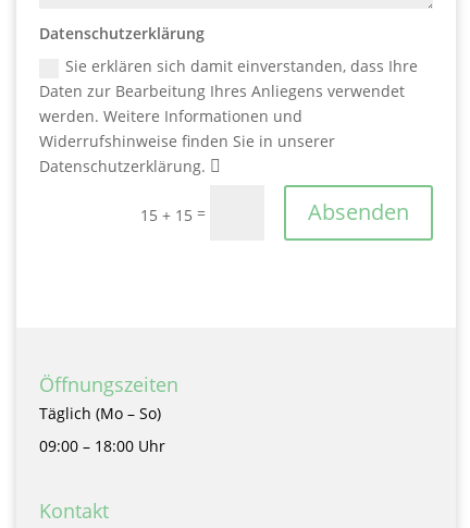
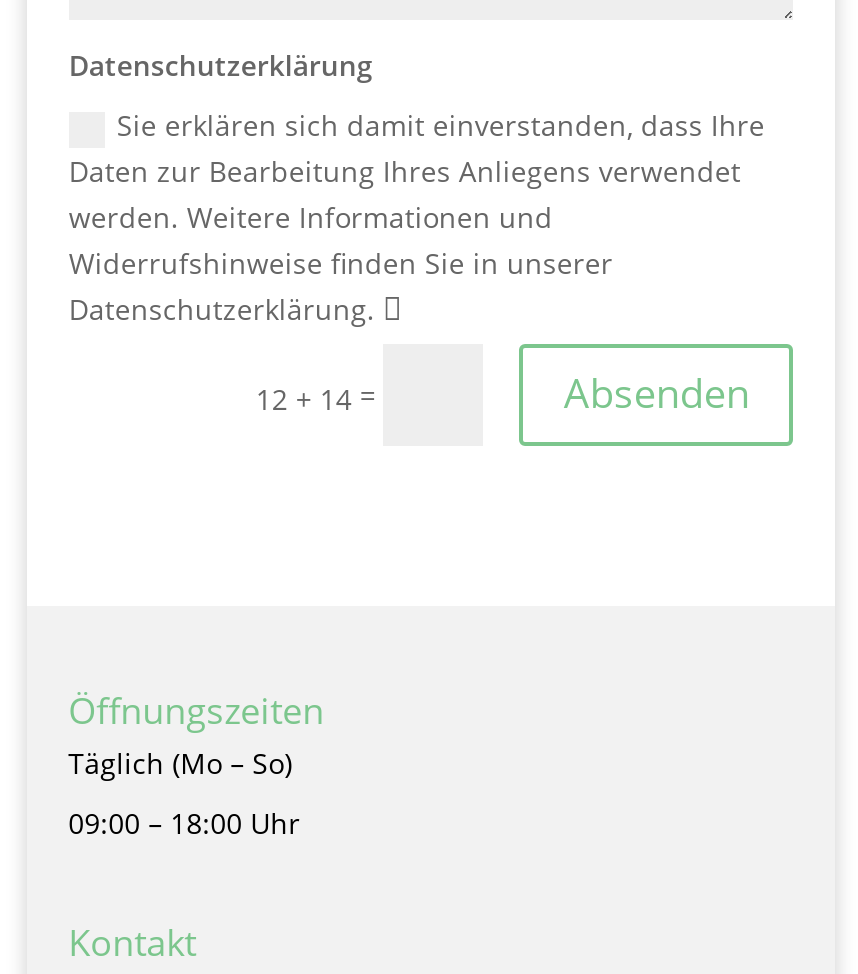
[141,202,210,225] 15 + 15 = -> [256,376,384,417] 12 + 14 =

